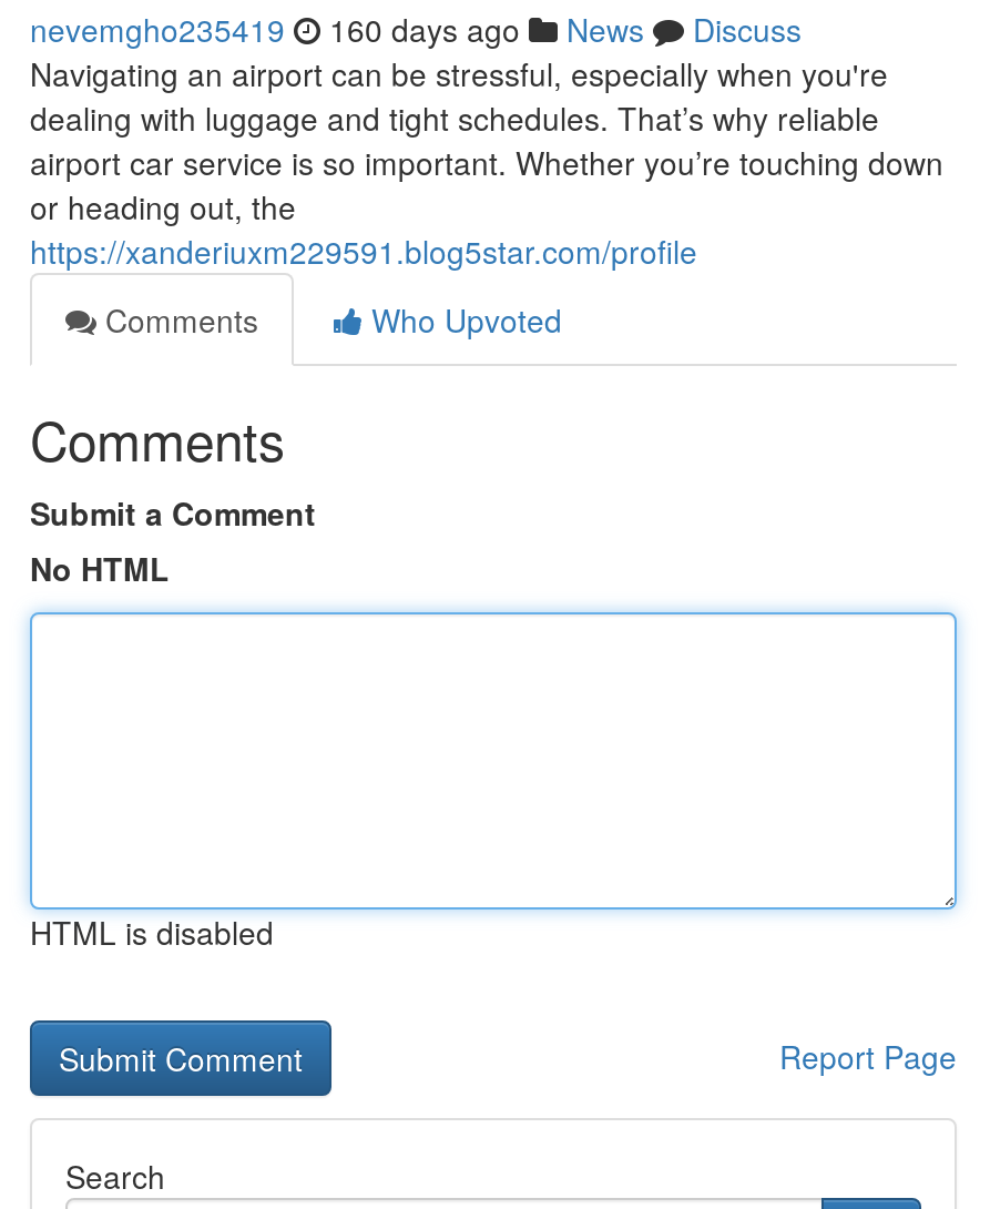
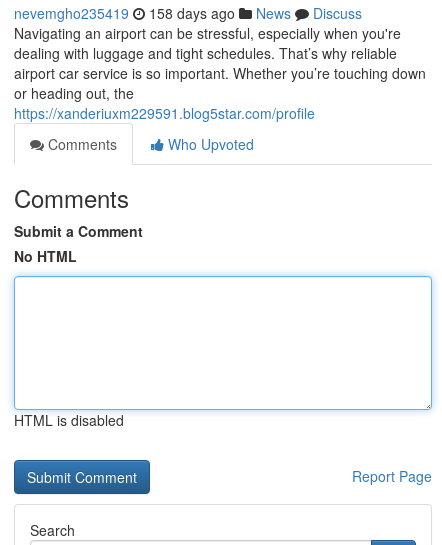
[30,7,802,51] nevemgho235419 160 days ago News Discuss -> [14,3,362,23] nevemgho235419 158 days ago News Discuss

